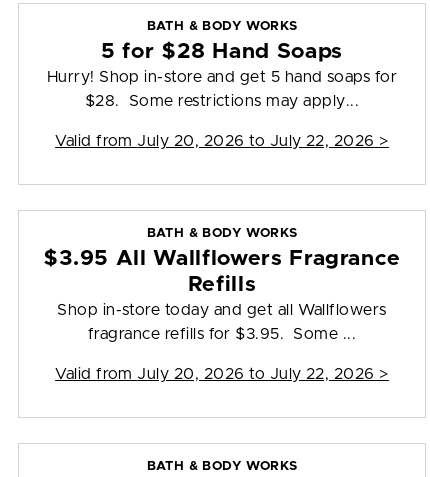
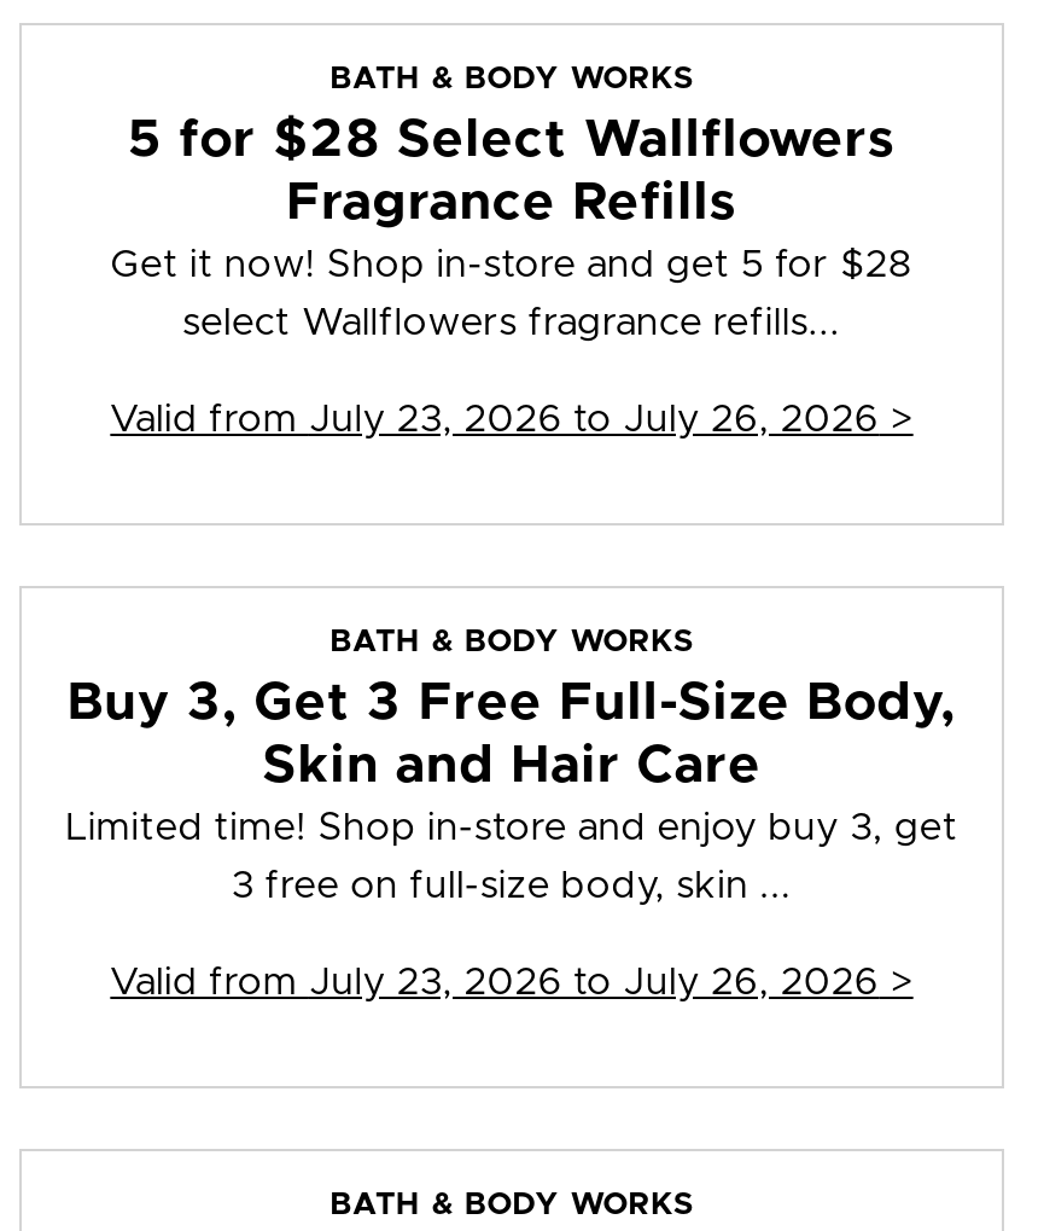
[47,41,397,85] 5 for $28 Hand Soaps | Hurry! Shop in-store and get 5 hand soaps for -> [110,115,913,284] 5 for $28 Select Wallflowers | Fragrance Refills | Get it now! Shop in-store and get 5 for $28
[85,93,359,109] $28. Some restrictions may apply... -> [182,304,841,342] select Wallflowers fragrance refills...
[55,133,389,149] Valid from July 20, 2026 to July 22, 2026 > -> [110,400,913,439] Valid from July 23, 2026 to July 26, 2026 >
[43,248,401,318] $3.95 All Wallflowers Fragrance | Refills | Shop in-store today and get all Wallflowers -> [65,678,958,847] Buy 3, Get 3 Free Full-Size Body, | Skin and Hair Care | Limited time! Shop in-store and enjoy buy 3, get
[88,326,356,342] fragrance refills for $3.95. Some ... -> [231,867,792,905] 3 free on full-size body, skin ...
[55,366,389,382] Valid from July 20, 2026 to July 22, 2026 > -> [110,963,913,1002] Valid from July 23, 2026 to July 26, 2026 >

